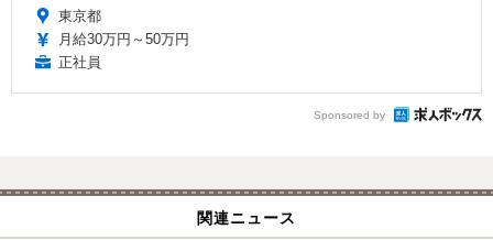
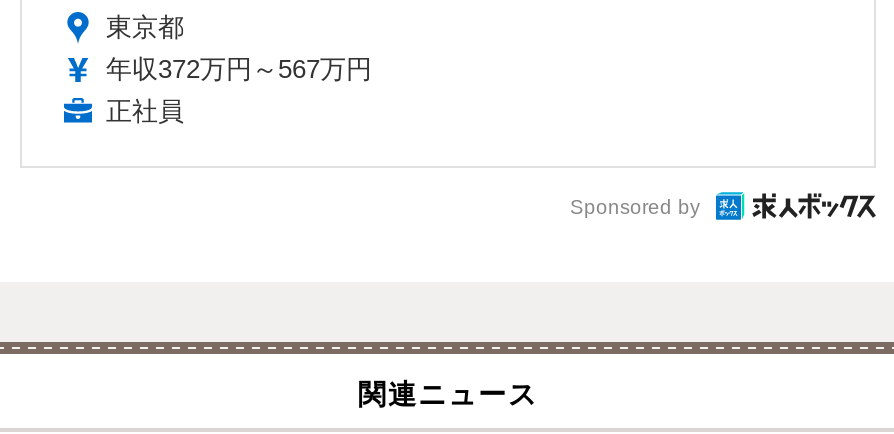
[58,31,189,48] 月給30万円～50万円 -> [106,55,372,85] 年収372万円～567万円

